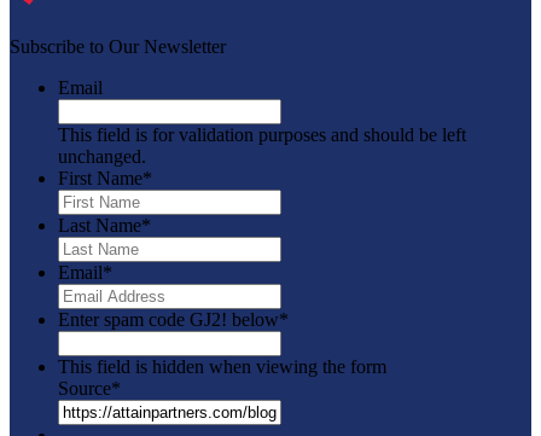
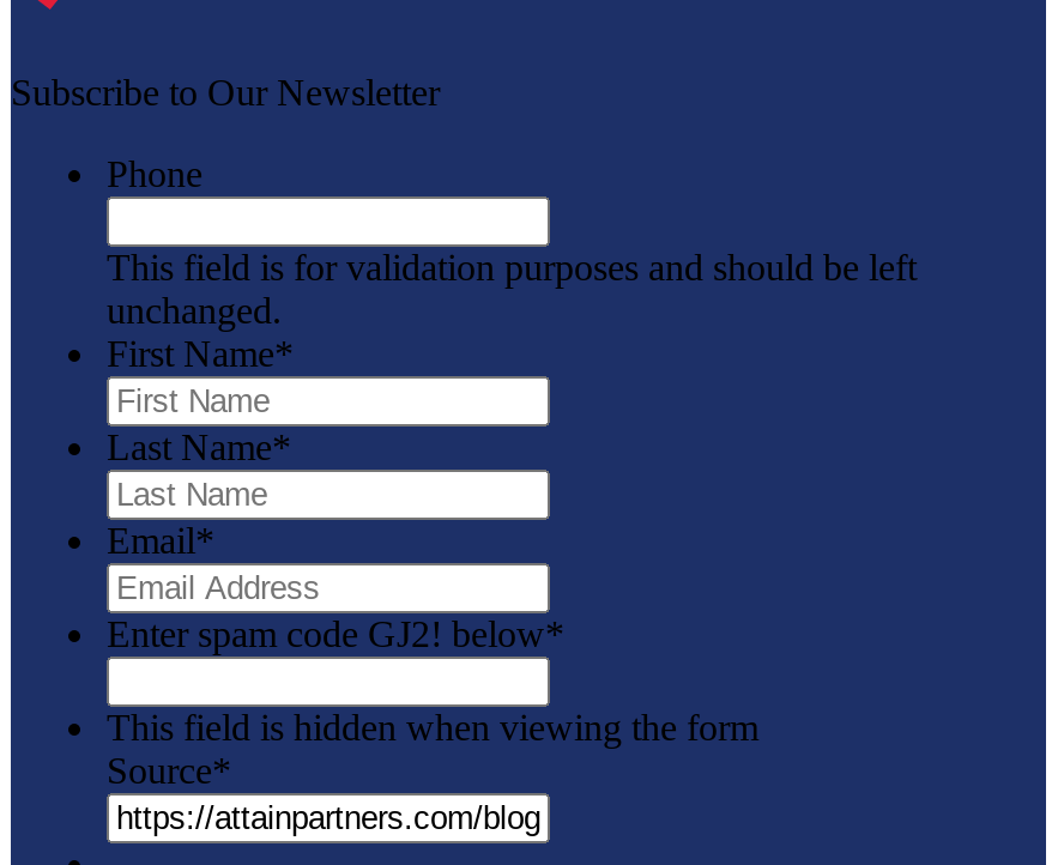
[58,78,103,98] Email -> [107,154,202,195] Phone

